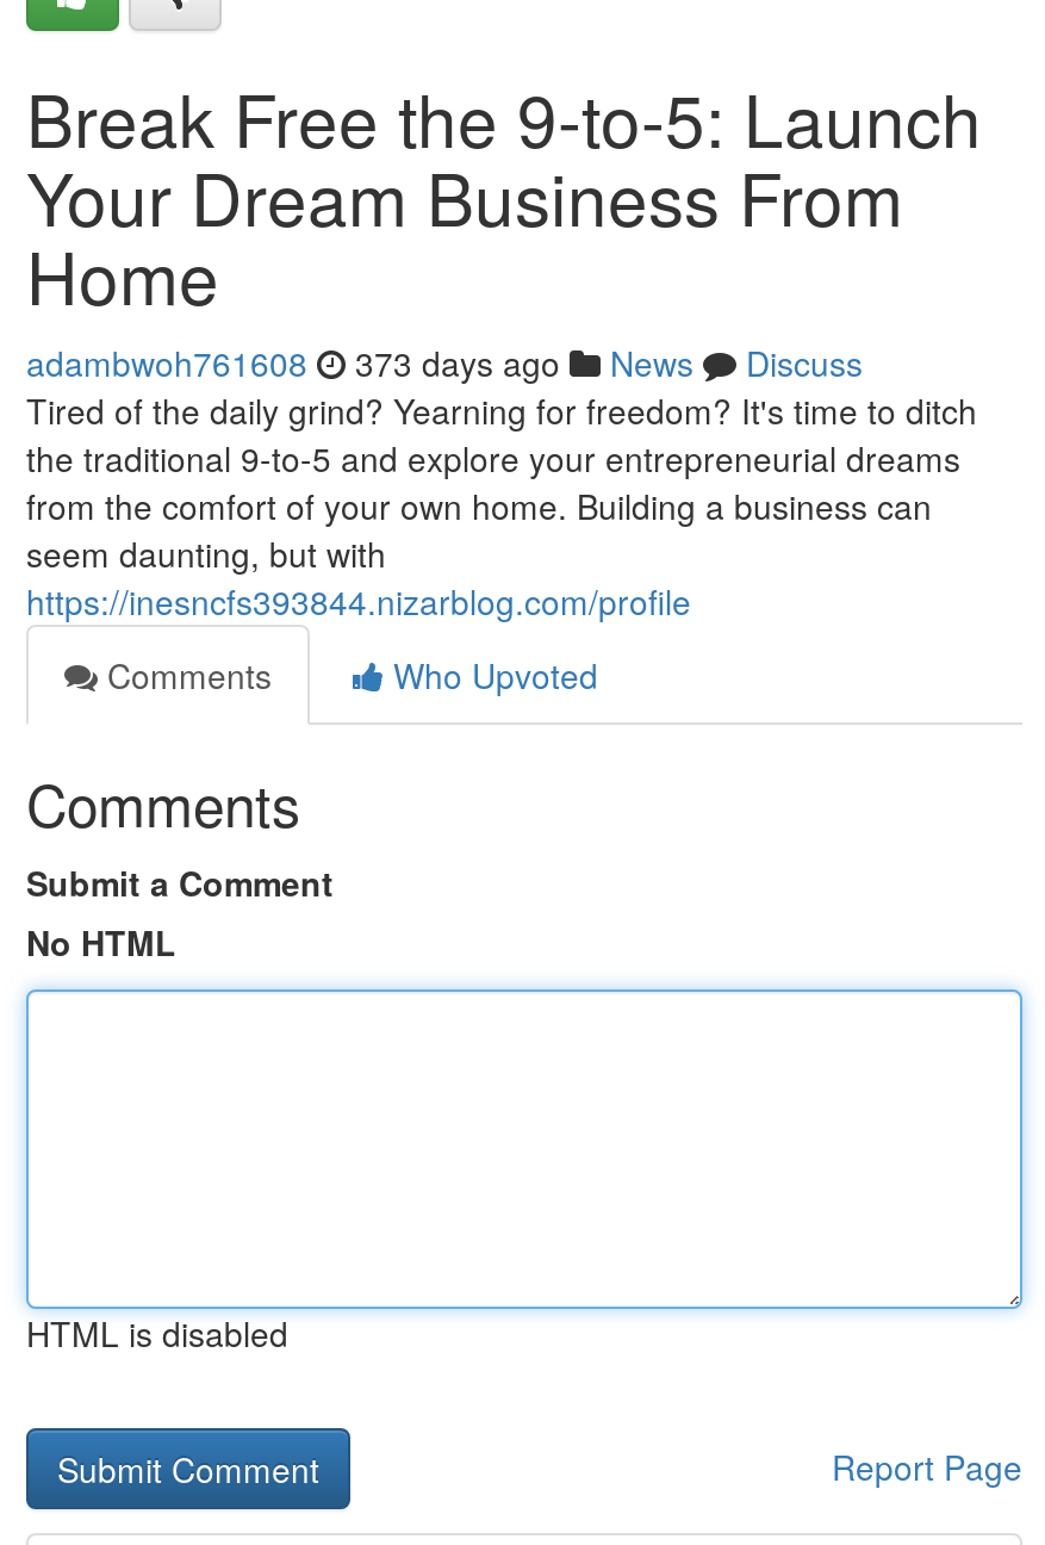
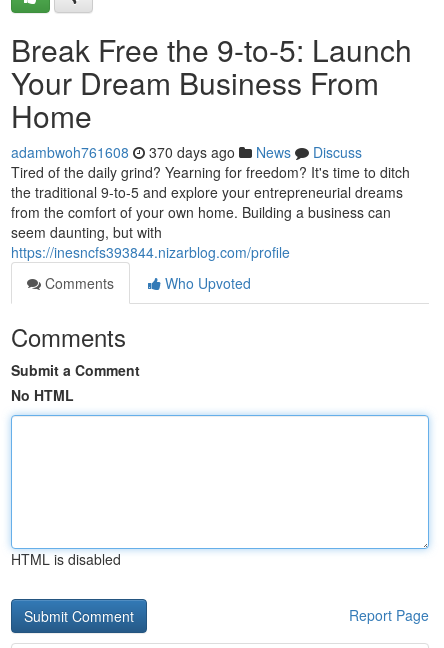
[26,339,863,386] adambwoh761608 373 days ago News Discuss -> [11,142,362,162] adambwoh761608 370 days ago News Discuss

